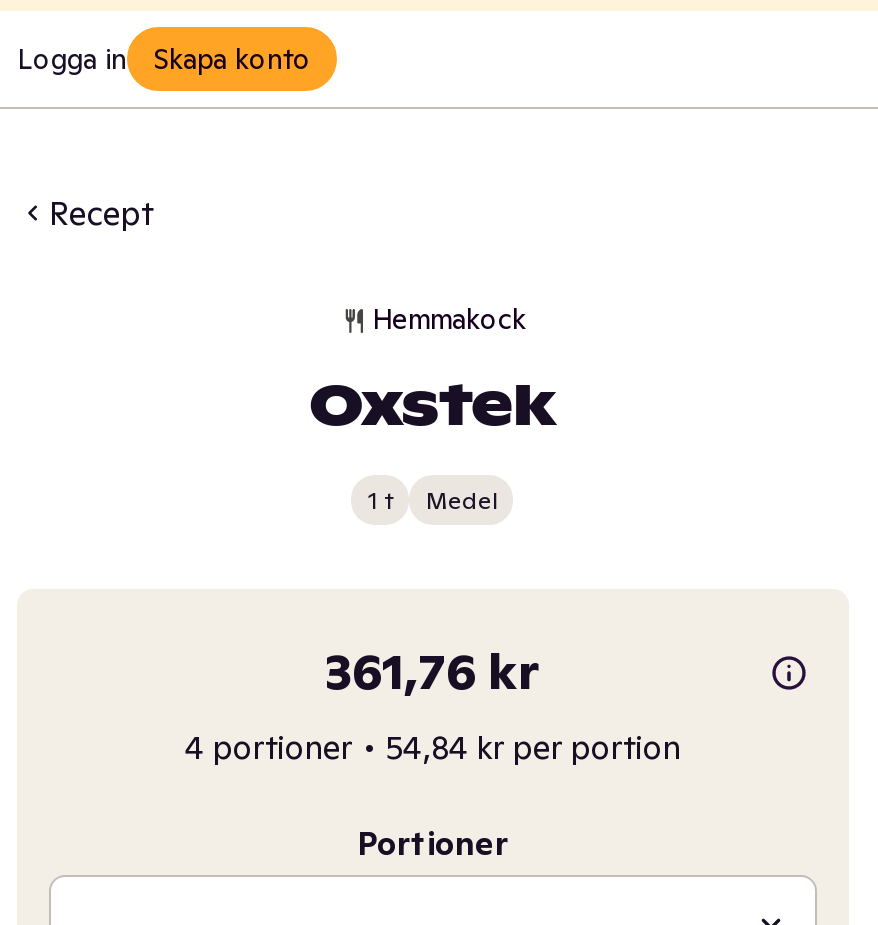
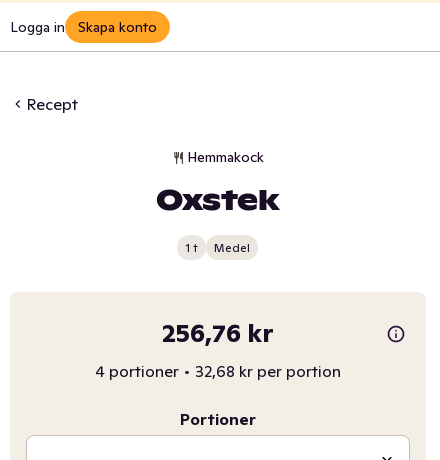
[324,639,542,703] 361,76 kr -> [162,317,274,349] 256,76 kr
[185,727,681,767] 4 portioner • 54,84 kr per portion -> [95,361,341,381] 4 portioner • 32,68 kr per portion

